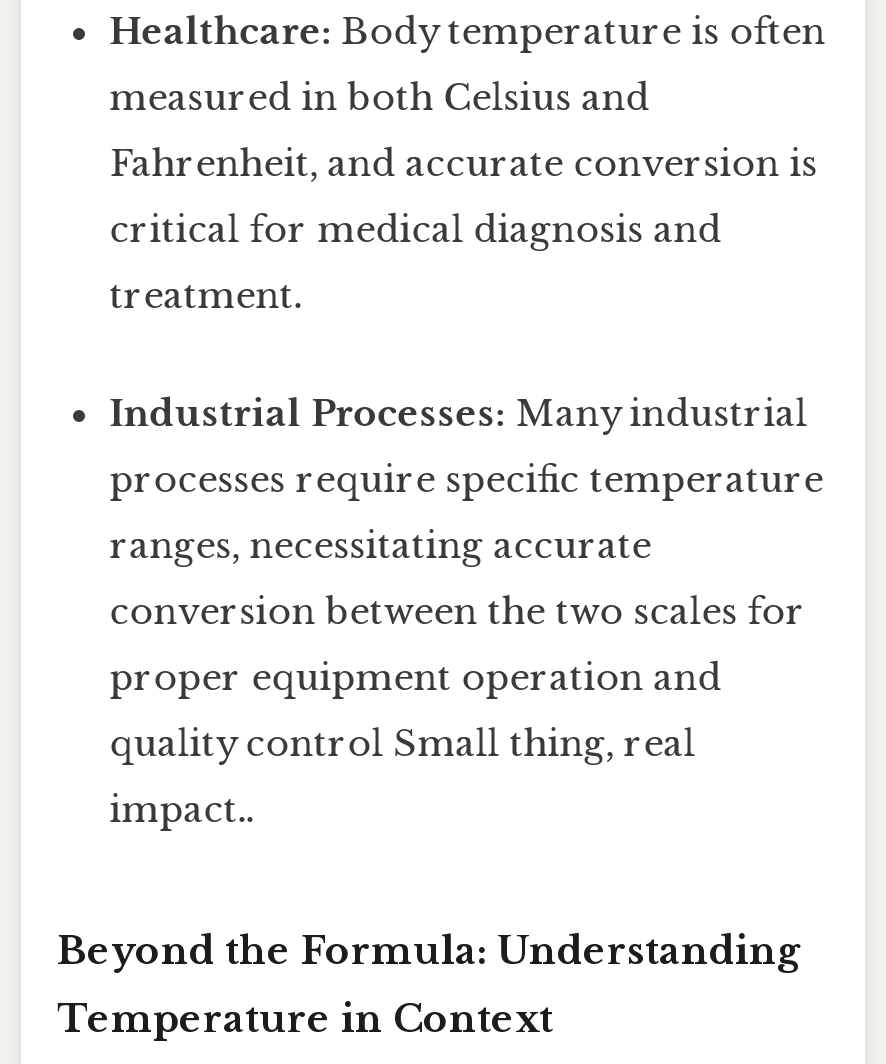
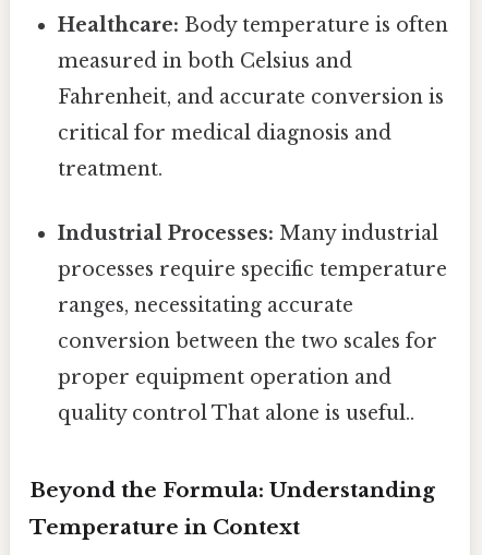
[109,722,695,832] quality control Small thing, real | impact.. -> [58,401,415,425] quality control That alone is useful..

